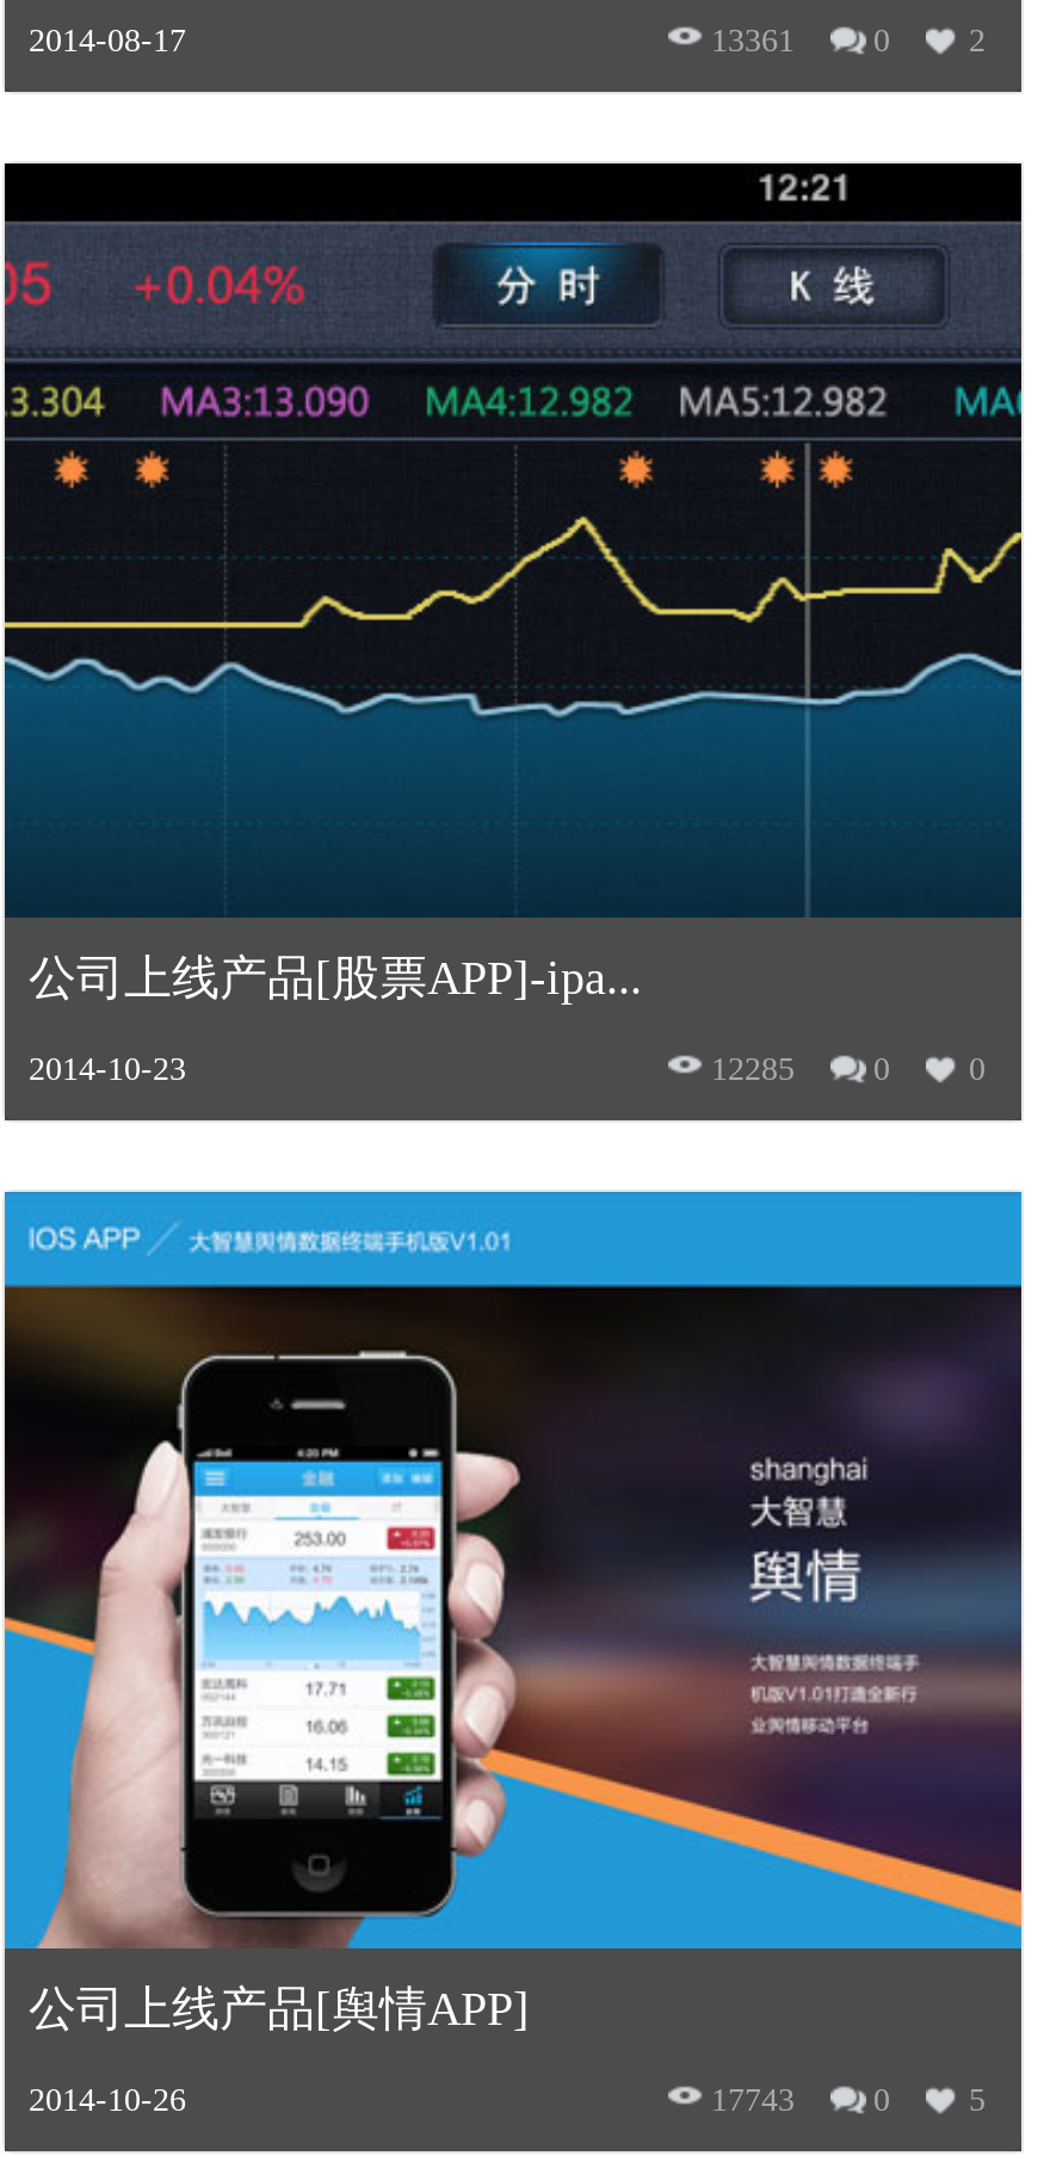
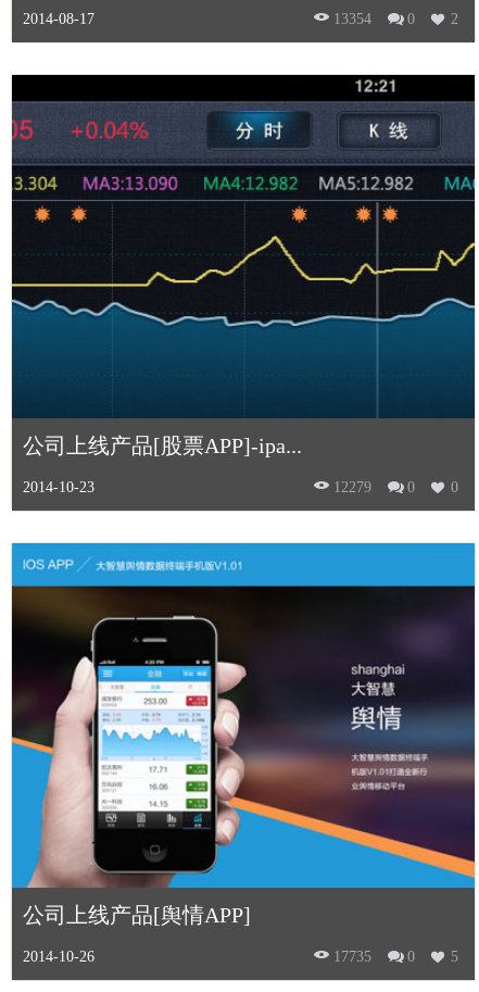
[711,23,795,58] 13361 -> [333,11,371,27] 13354
[711,1052,795,1088] 12285 -> [333,480,371,496] 12279
[711,2082,795,2118] 17743 -> [333,948,371,965] 17735

